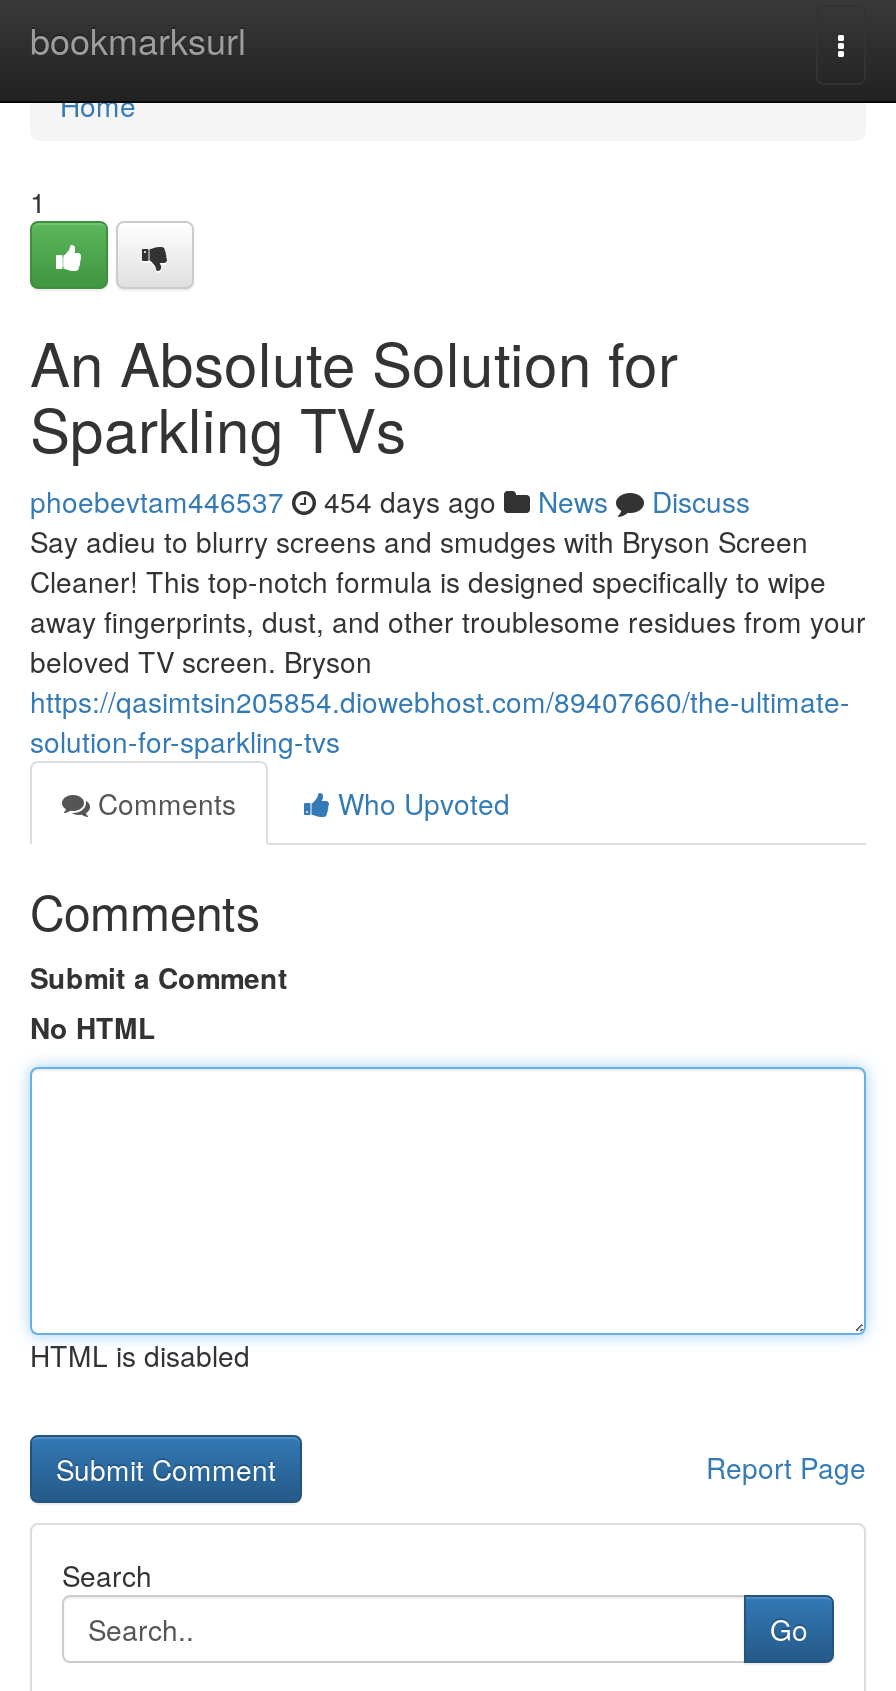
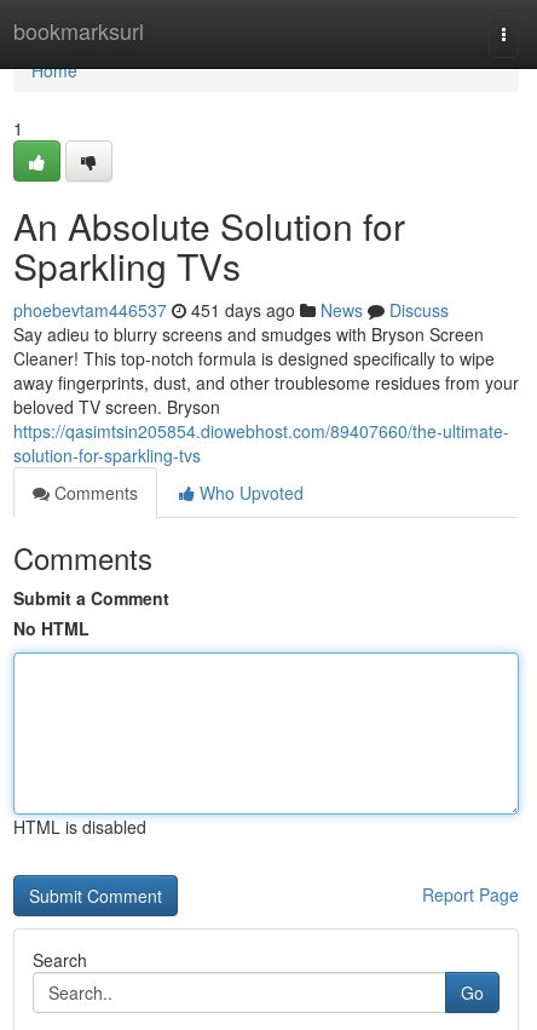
[30,481,750,521] phoebevtam446537 454 days ago News Discuss -> [13,298,449,322] phoebevtam446537 451 days ago News Discuss

